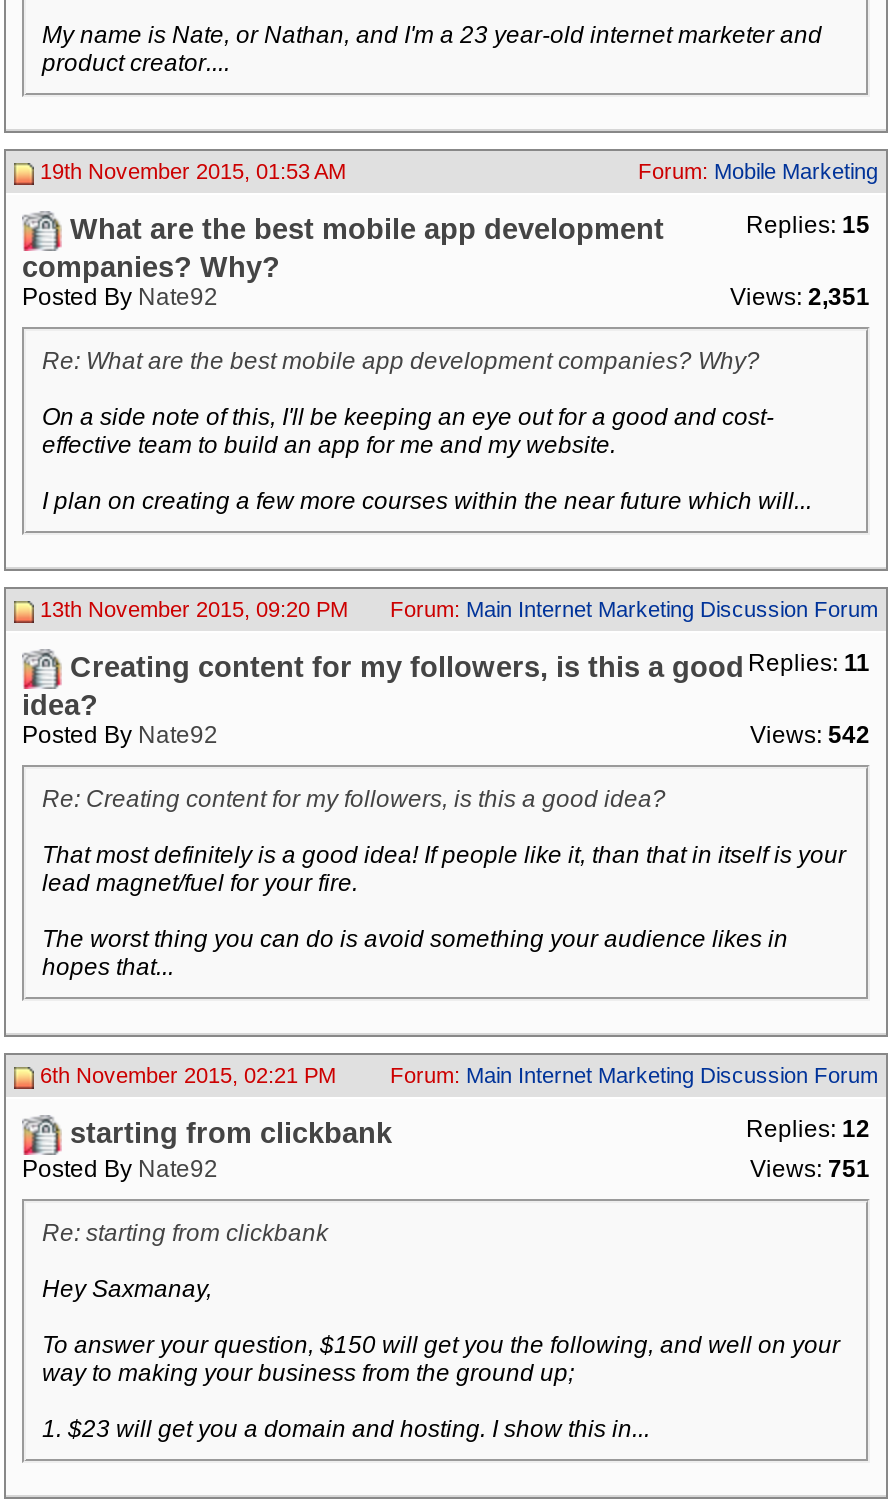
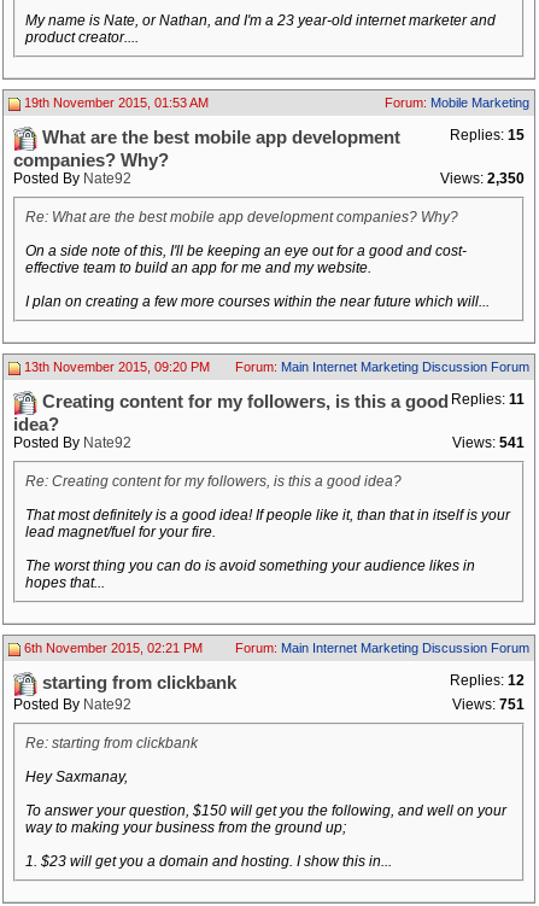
[730,283,870,311] Views: 2,351 -> [440,170,525,187] Views: 2,350
[750,721,870,749] Views: 542 -> [452,434,525,451] Views: 541

